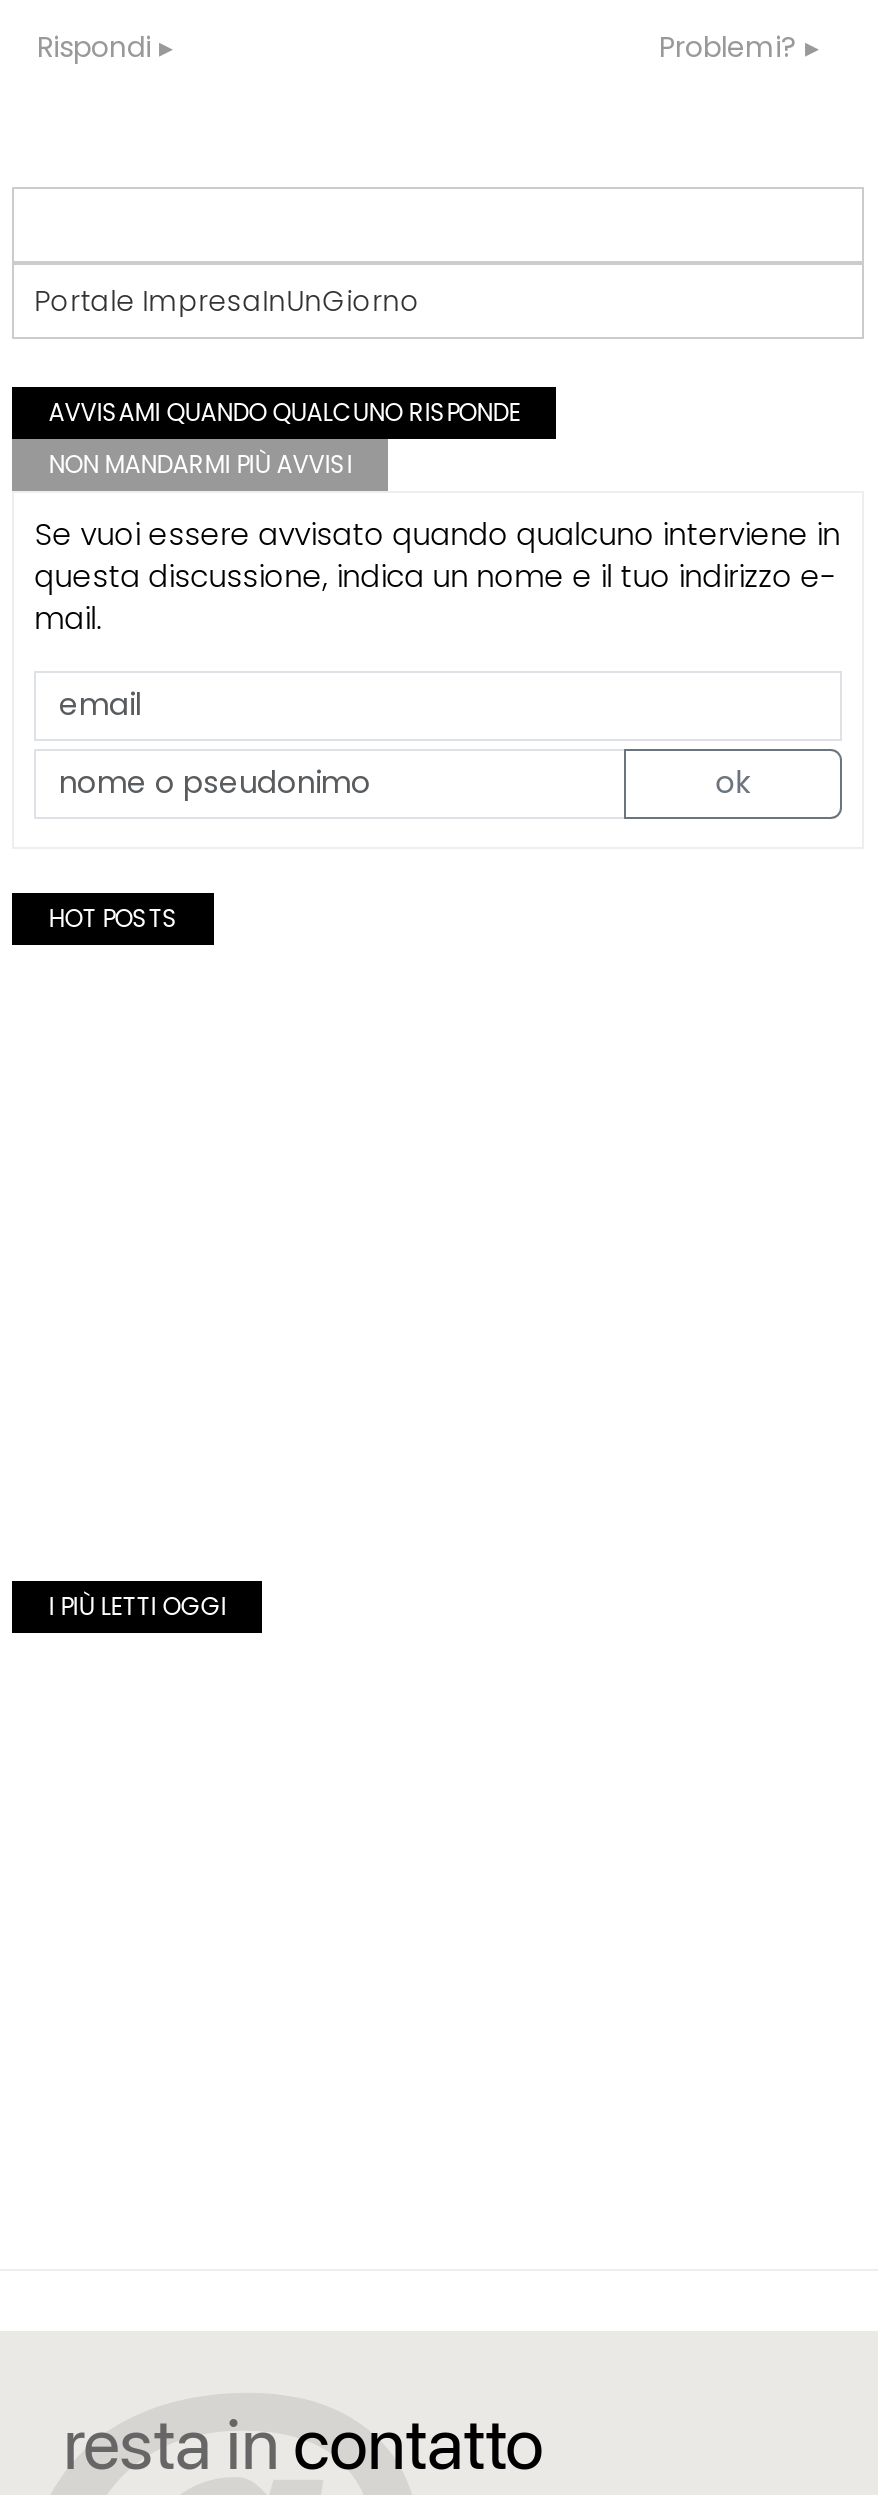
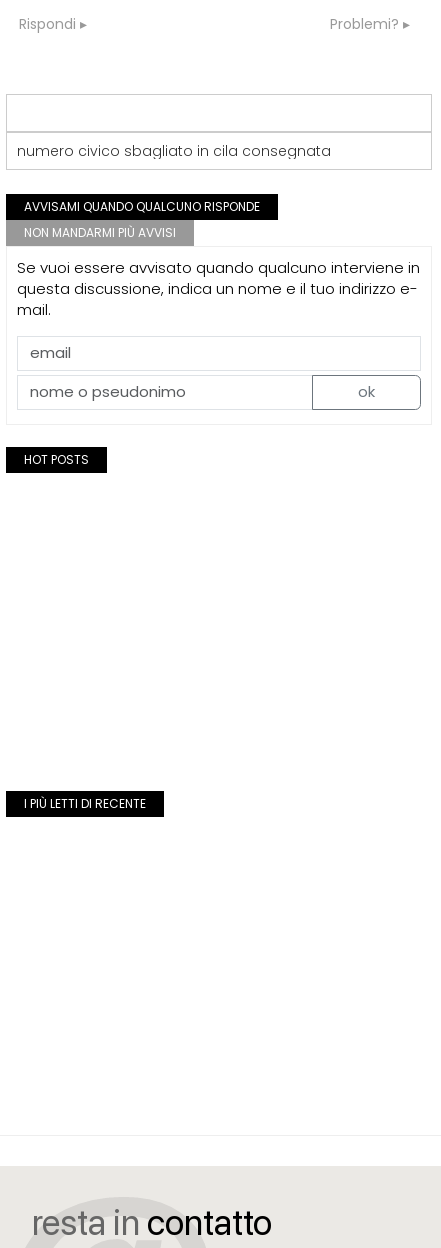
[34,281,420,321] Portale ImpresaInUnGiorno -> [17,141,331,161] numero civico sbagliato in cila consegnata
[48,1589,226,1623] I PIÙ LETTI OGGI -> [24,795,146,812] I PIÙ LETTI DI RECENTE

